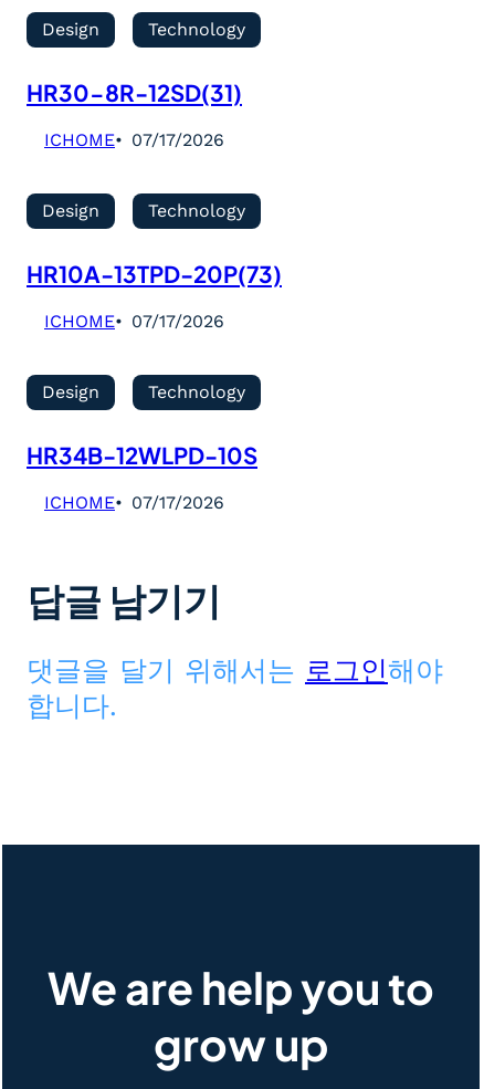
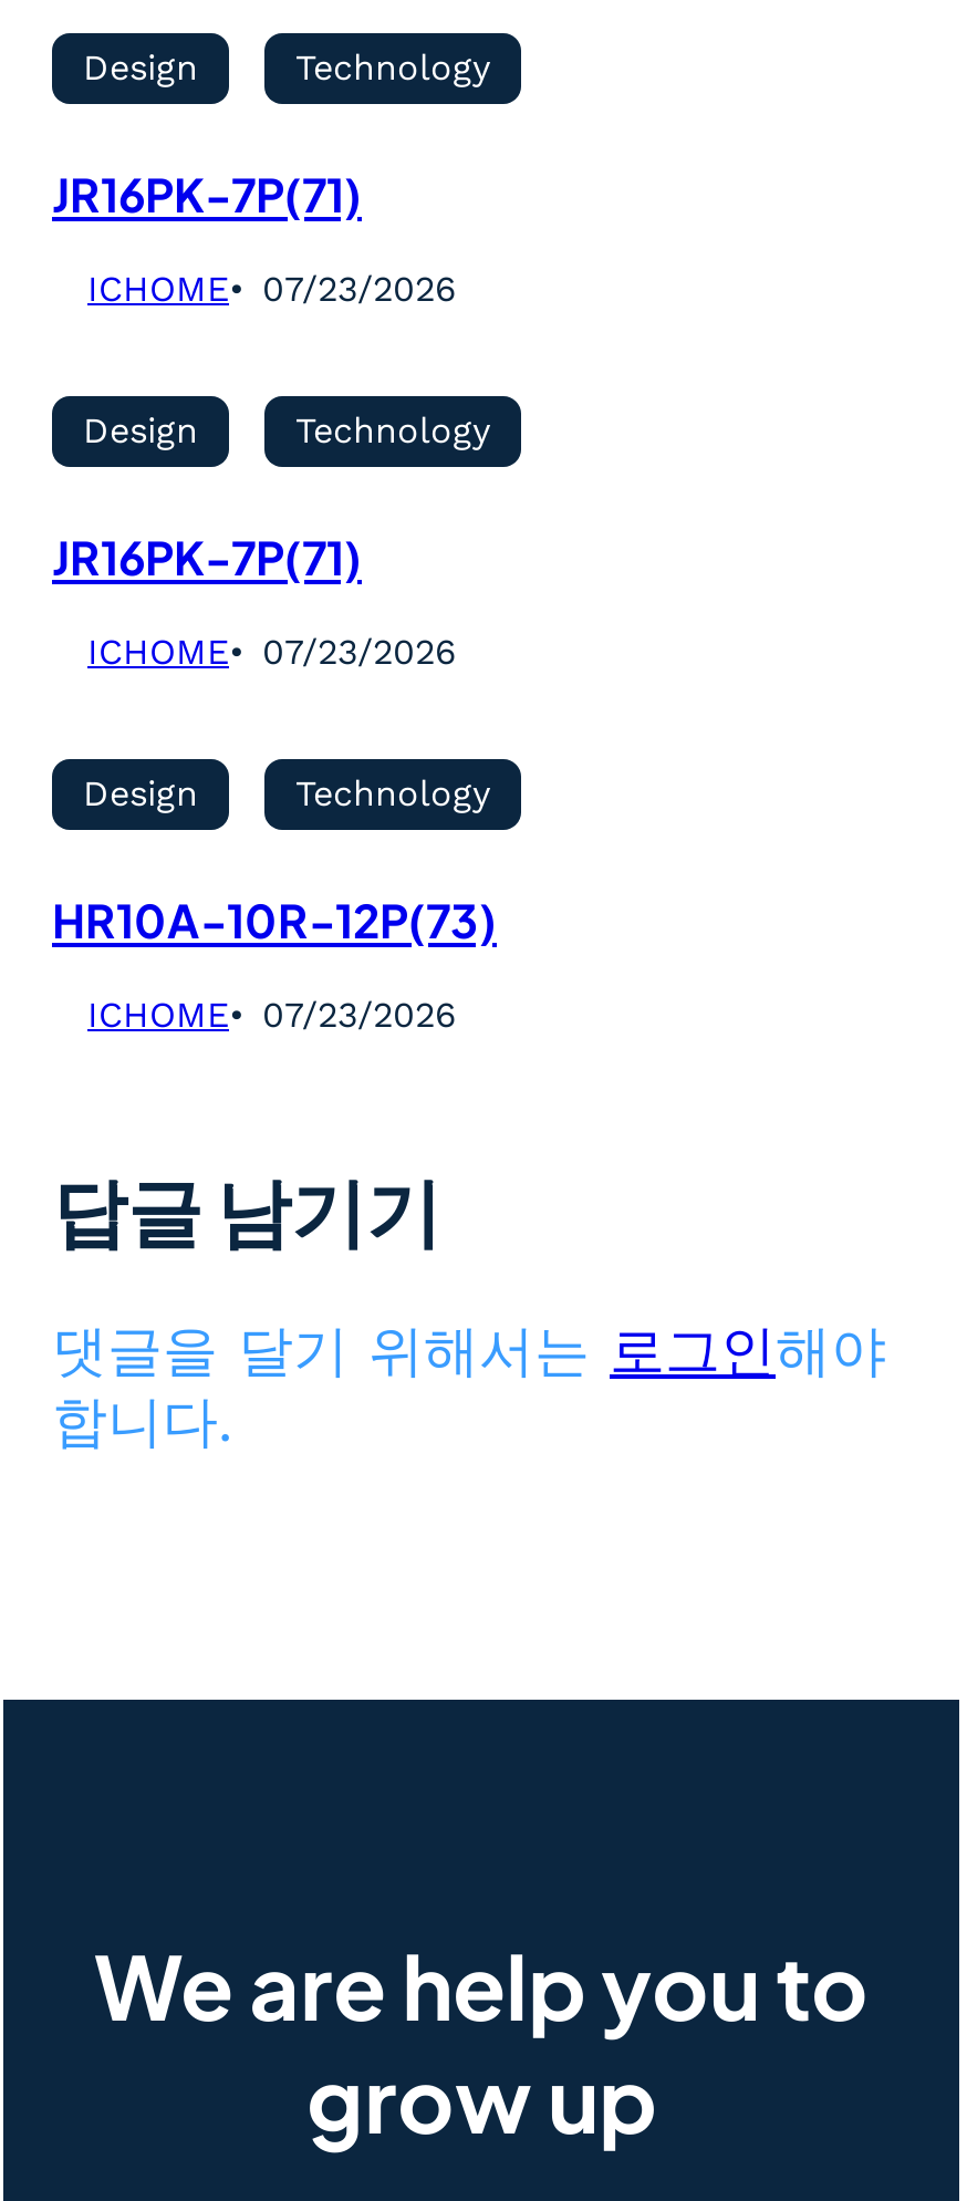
[27,79,242,108] HR30-8R-12SD(31) -> [52,167,362,225] JR16PK-7P(71)
[44,130,224,151] ICHOME 07/17/2026 -> [87,269,457,311] ICHOME 07/23/2026
[27,260,282,289] HR10A-13TPD-20P(73) -> [52,530,362,588] JR16PK-7P(71)
[44,311,224,332] ICHOME 07/17/2026 -> [87,632,457,674] ICHOME 07/23/2026
[27,442,257,470] HR34B-12WLPD-10S -> [52,893,497,951] HR10A-10R-12P(73)
[44,493,224,514] ICHOME 07/17/2026 -> [87,995,457,1037] ICHOME 07/23/2026

